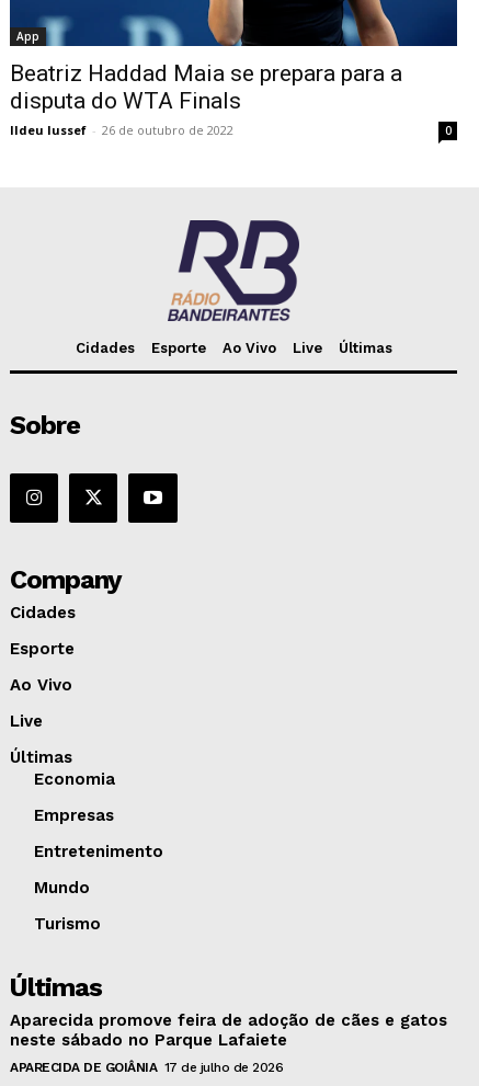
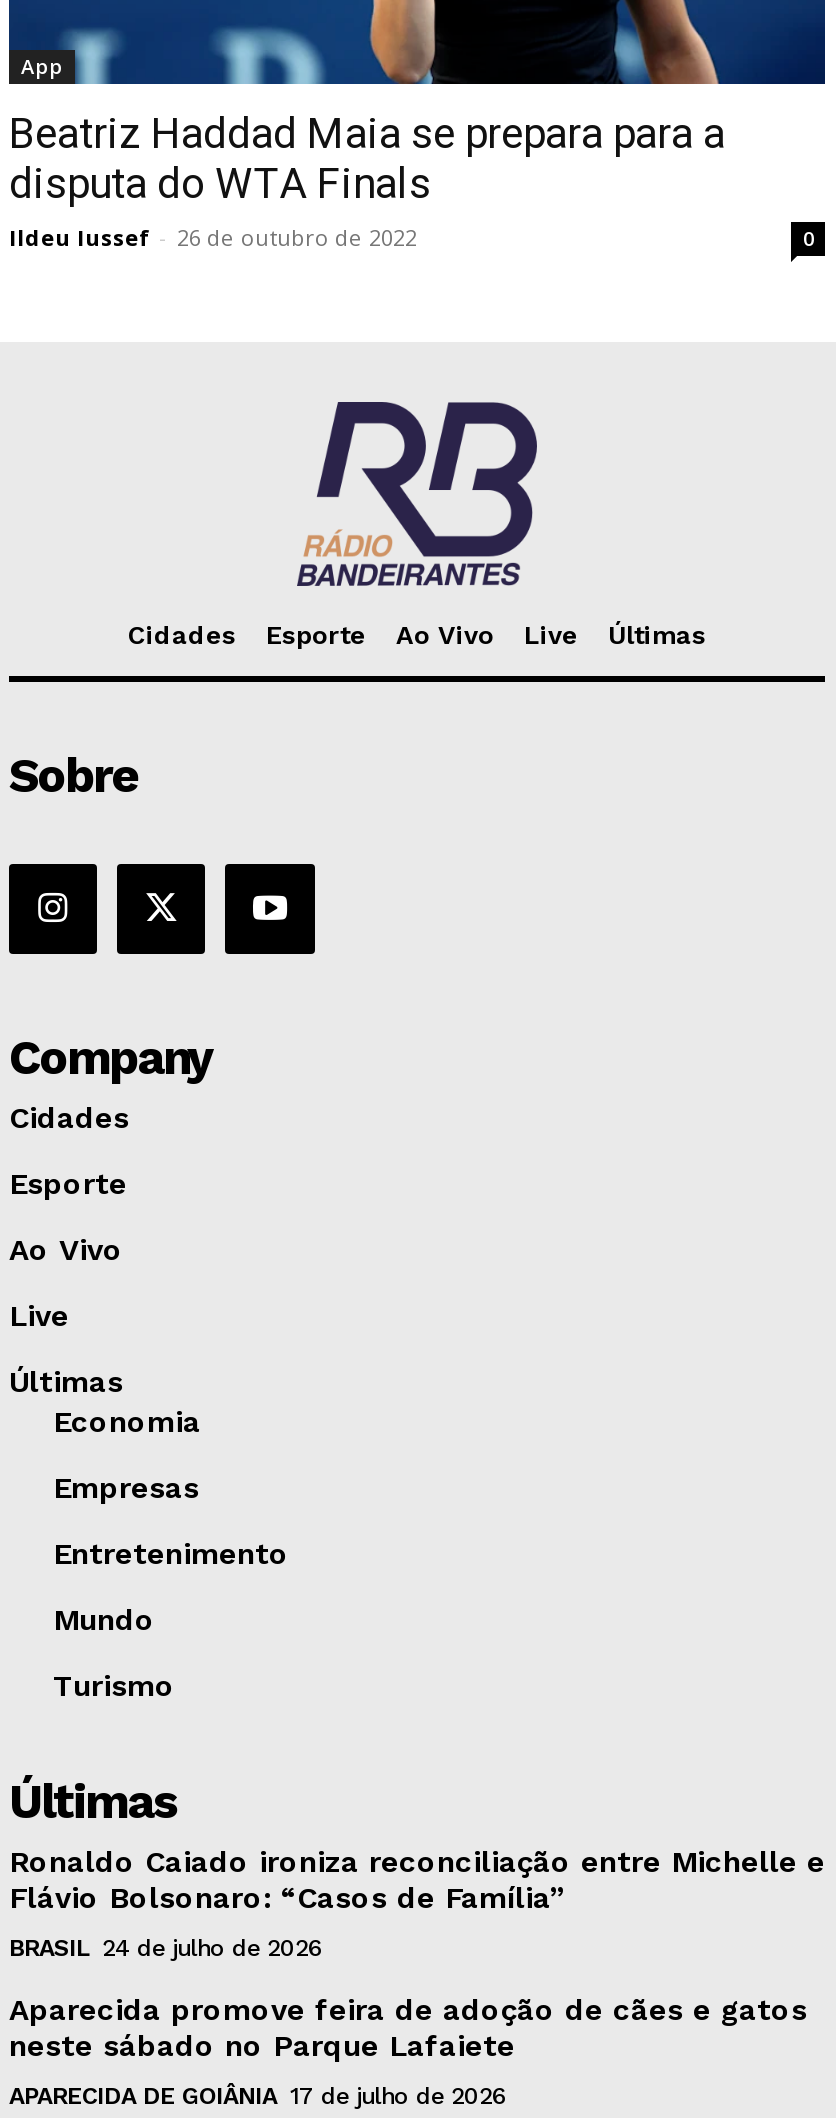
none -> [9,1843,825,1961] Ronaldo Caiado ironiza reconciliação entre Michelle e | Flávio Bolsonaro: “Casos de Família” | BRASIL 24 de julho de 2026

